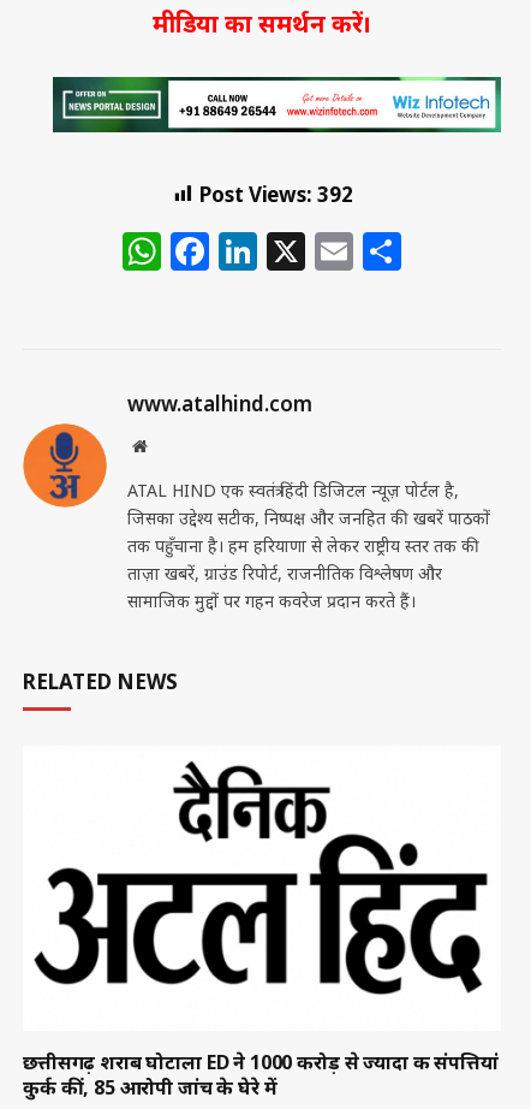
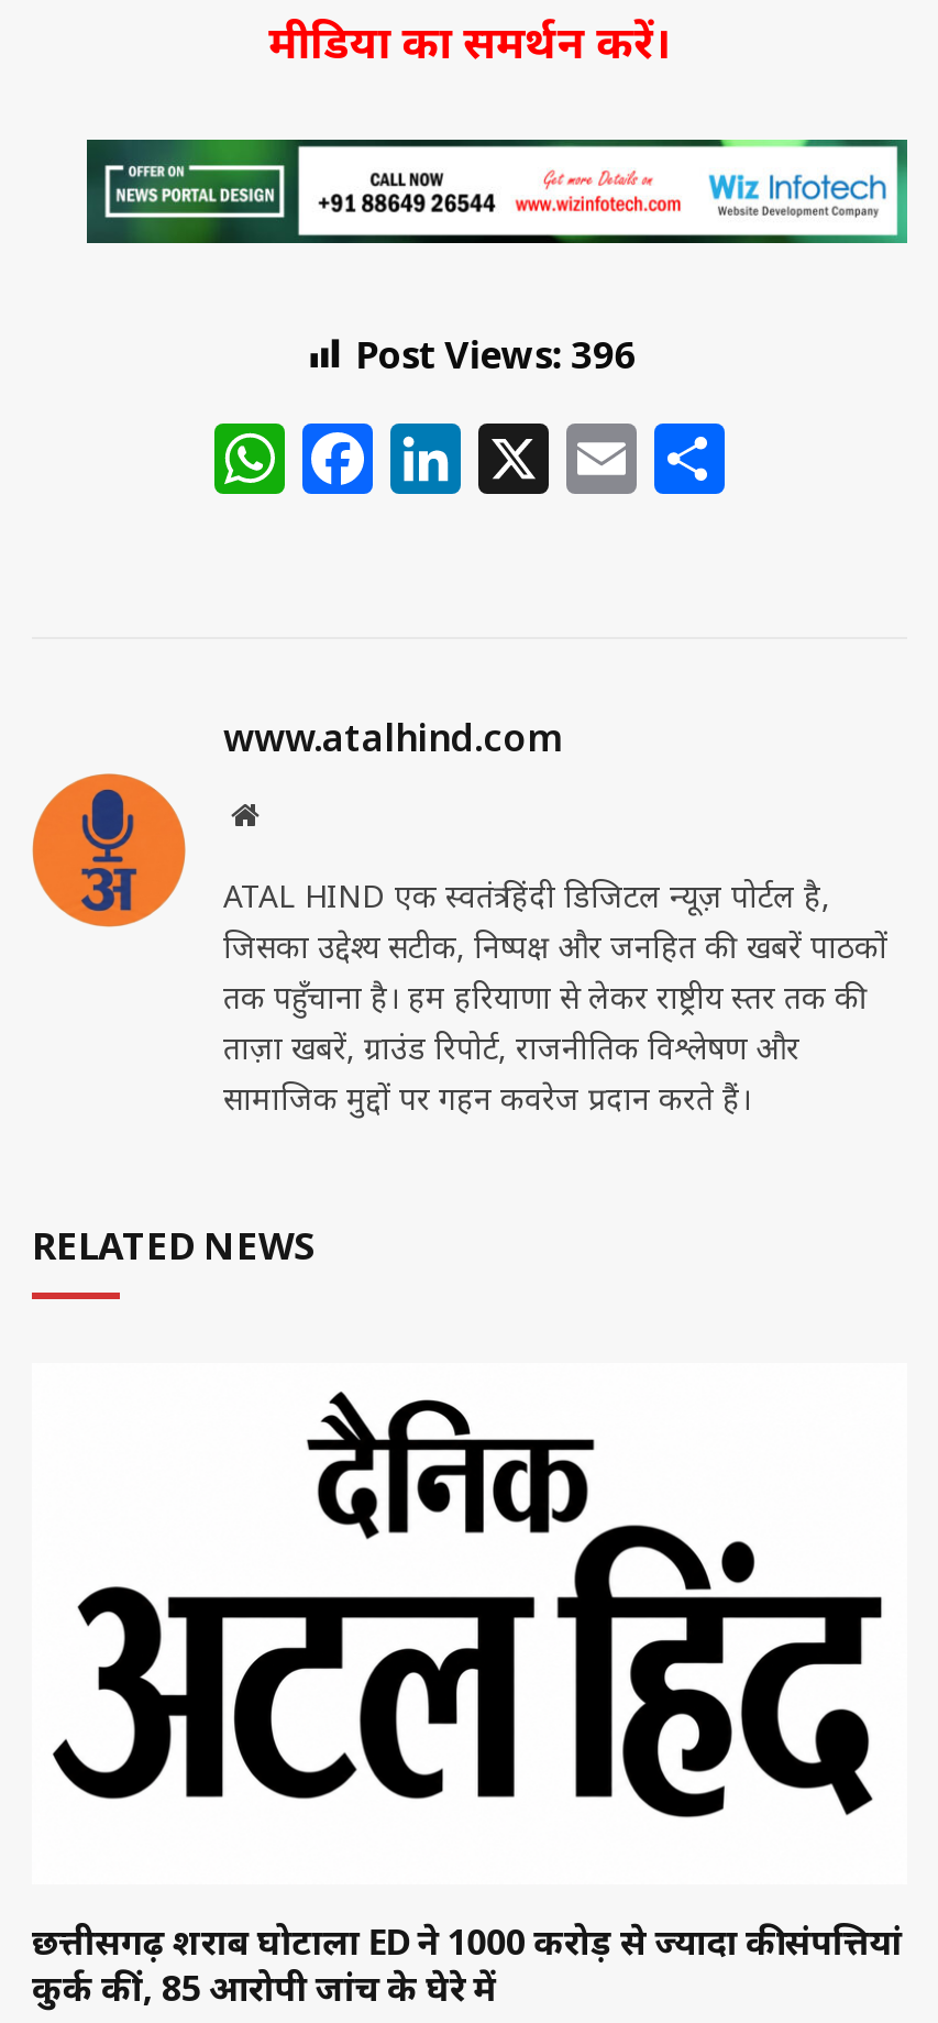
[200,180,353,208] Post Views: 392 -> [355,329,636,380] Post Views: 396

